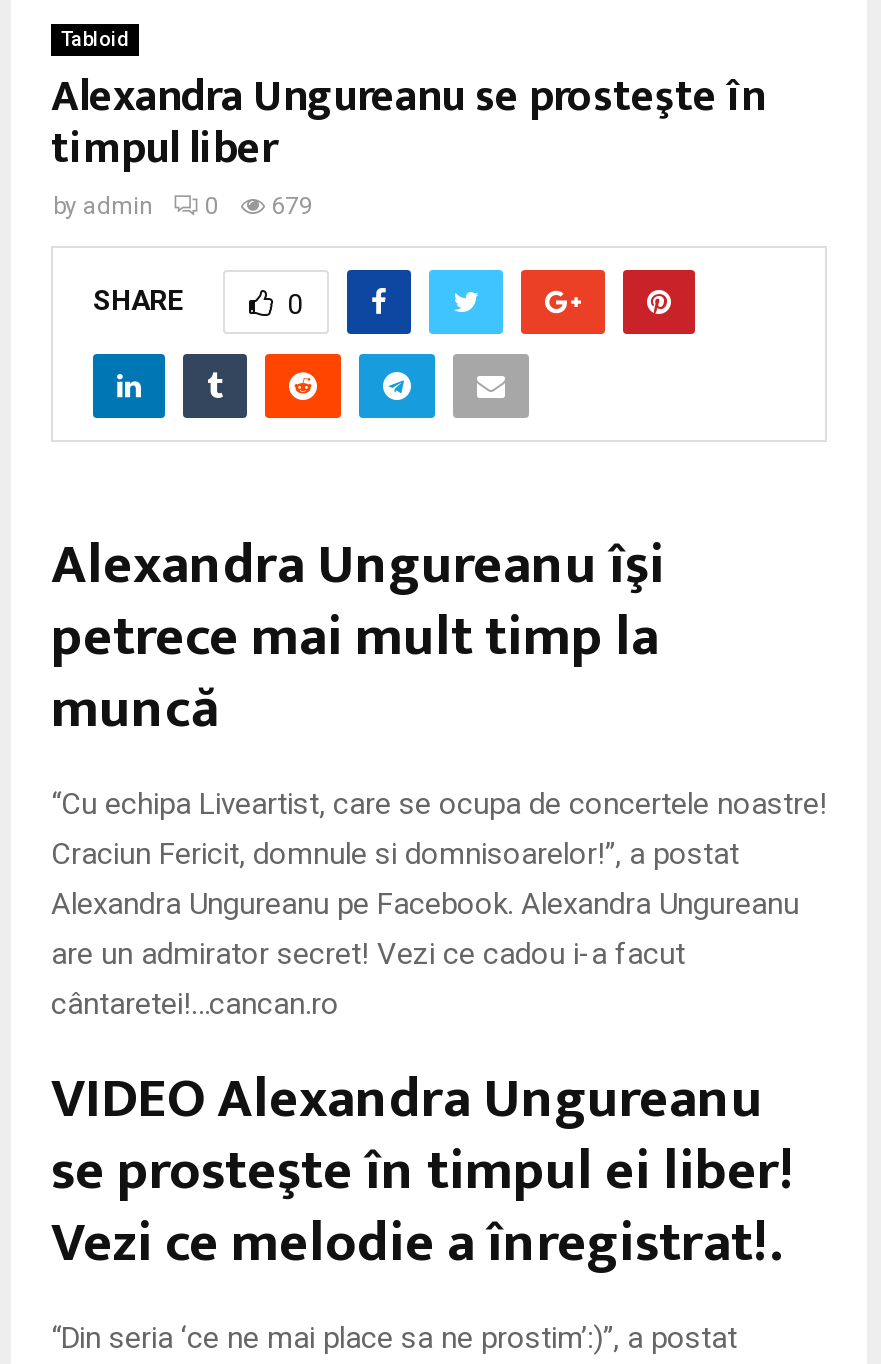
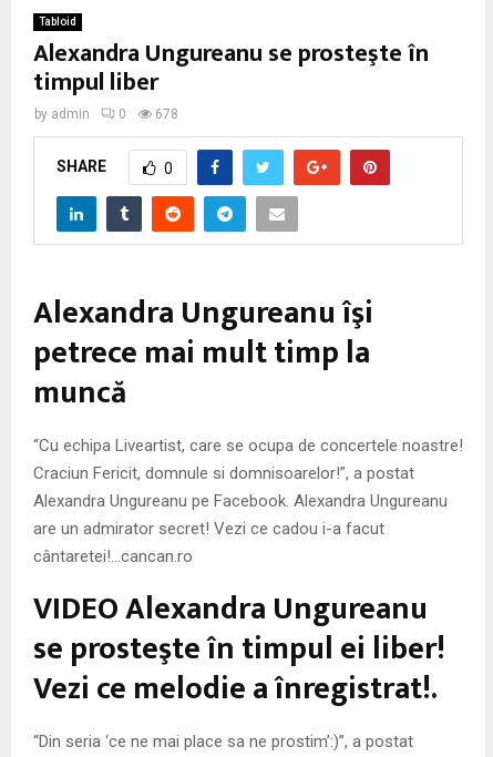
[271,192,313,220] 679 -> [155,106,178,122] 678

